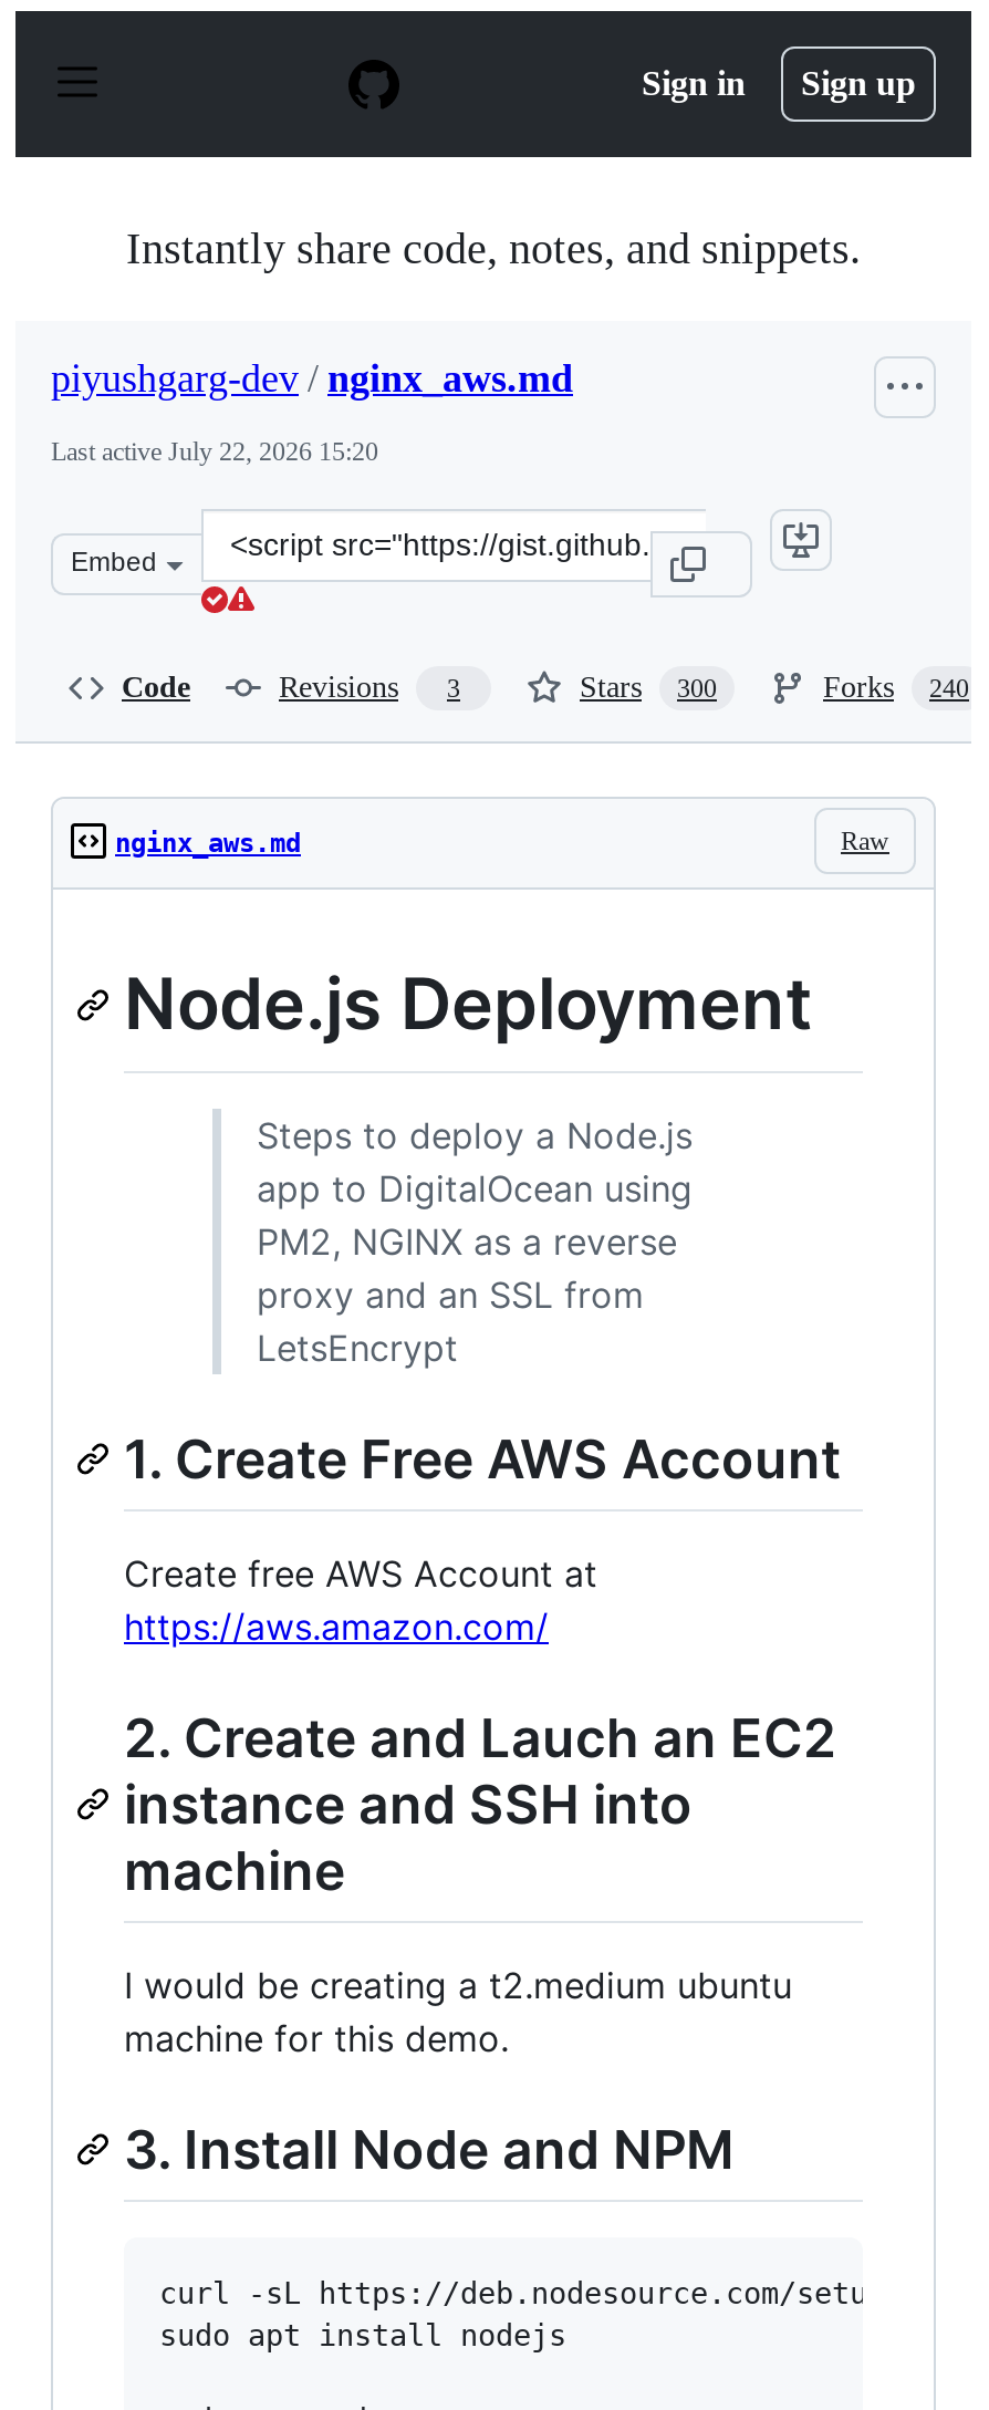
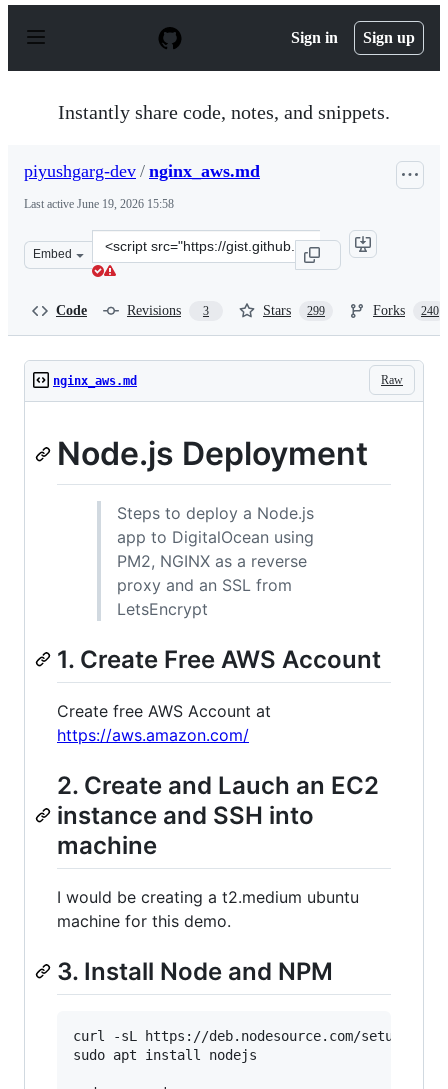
[51,436,378,467] Last active July 22, 2026 15:20 -> [24,197,174,211] Last active June 19, 2026 15:58
[580,671,717,704] Stars 300 -> [263,303,325,318] Stars 299

